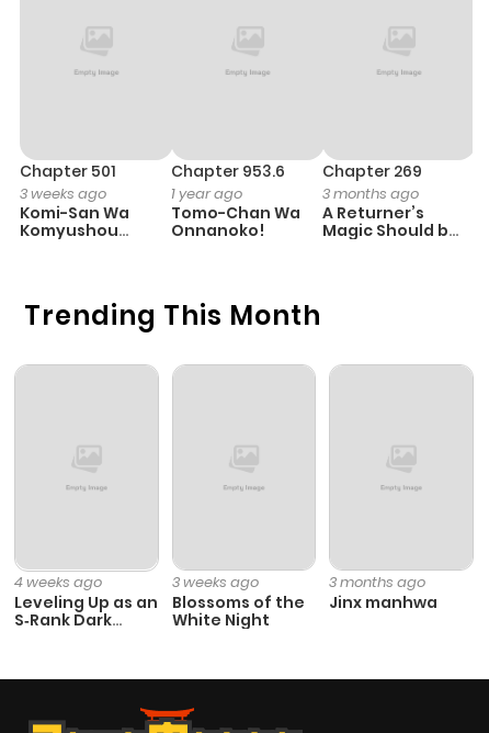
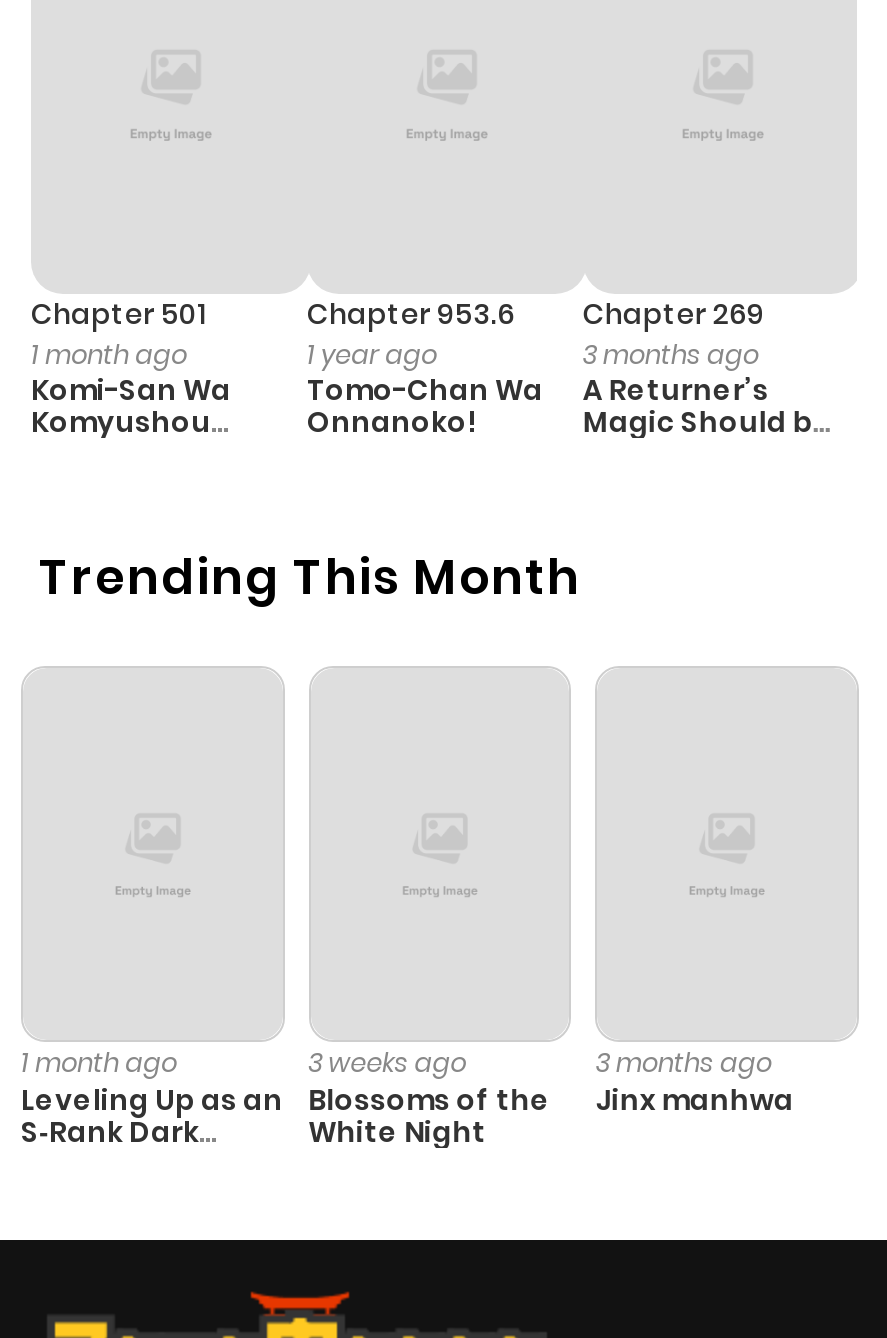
[20,183,106,204] 3 weeks ago -> [31,336,187,374] 1 month ago
[14,572,102,593] 4 weeks ago -> [21,1045,177,1083] 1 month ago

